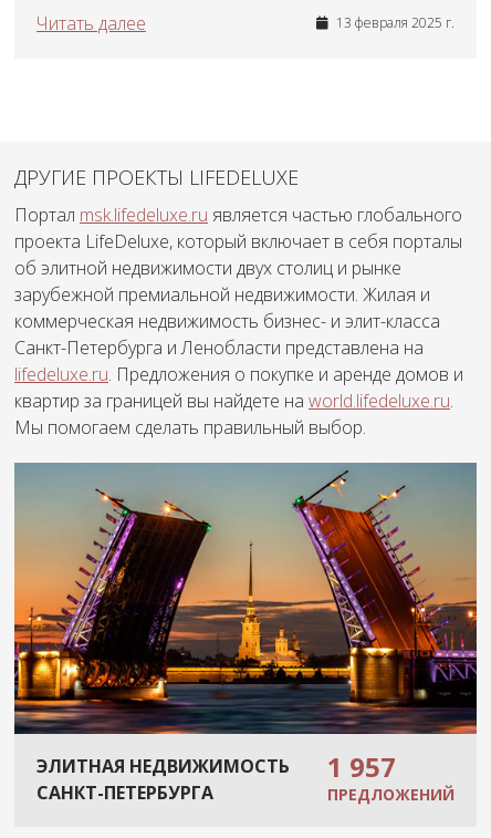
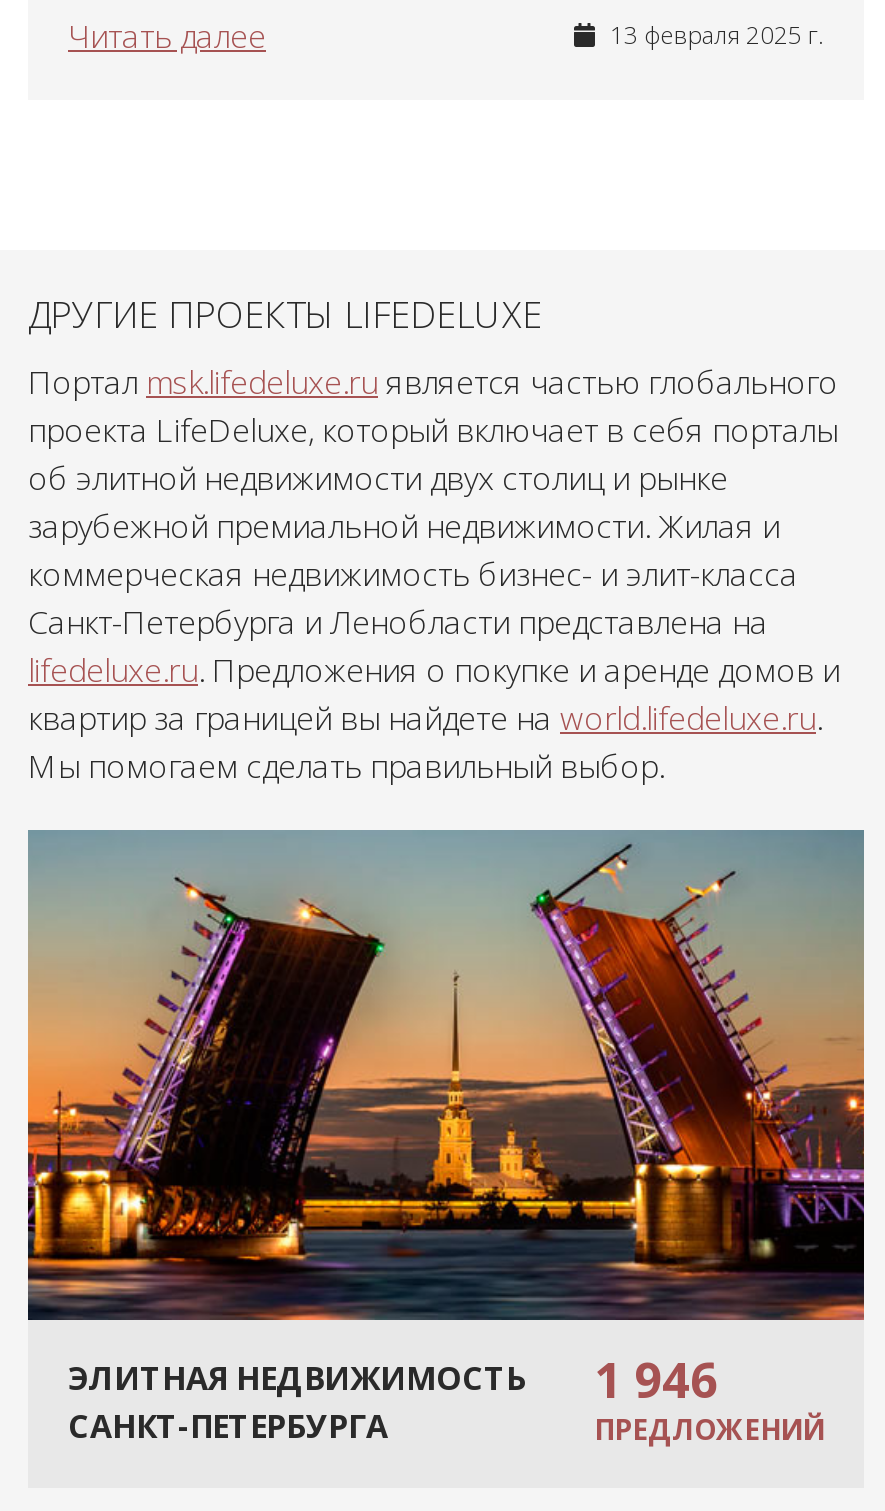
[36,748,396,785] ЭЛИТНАЯ НЕДВИЖИМОСТЬ 1 957 -> [68,1346,718,1412] ЭЛИТНАЯ НЕДВИЖИМОСТЬ 1 946

